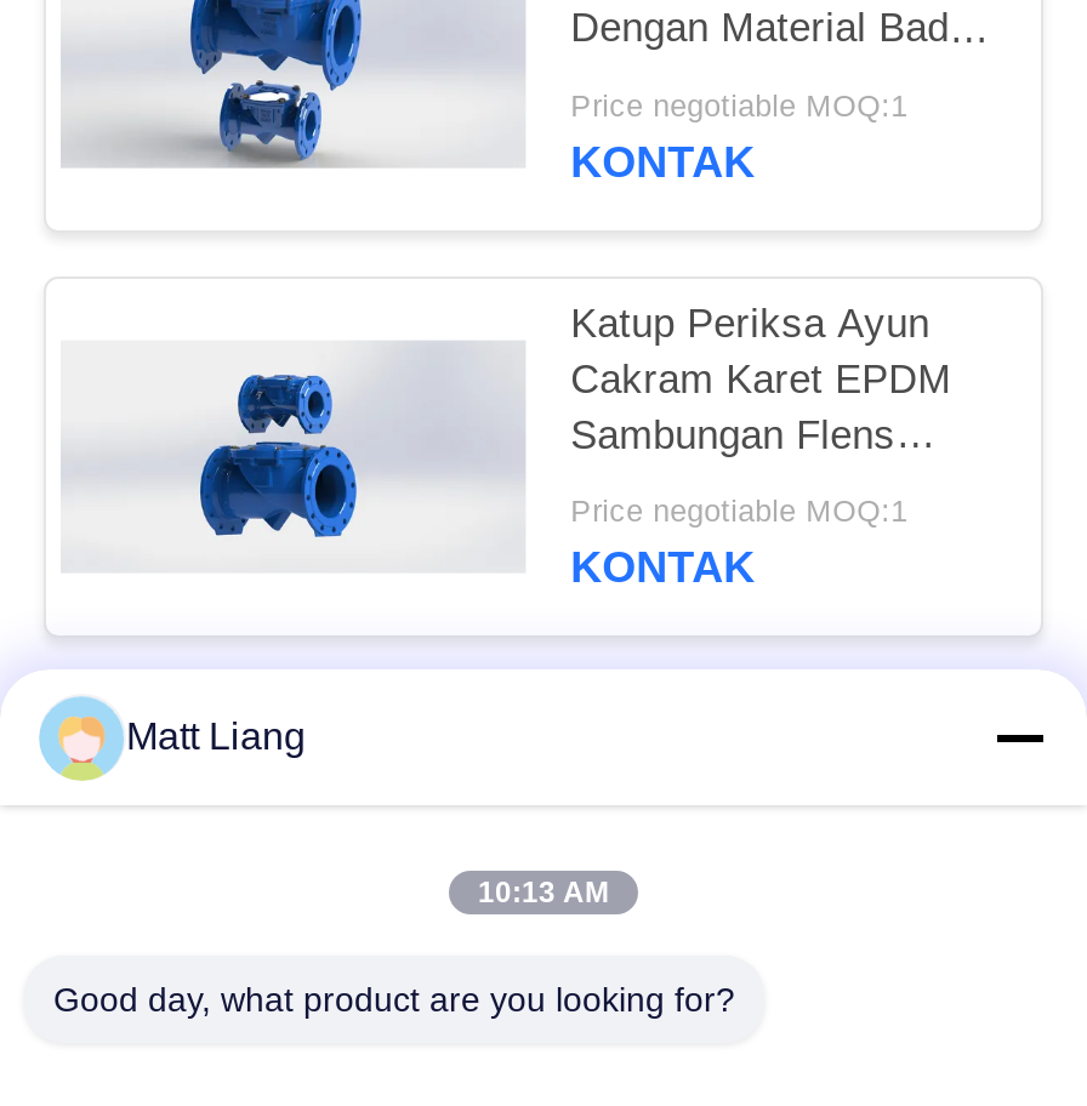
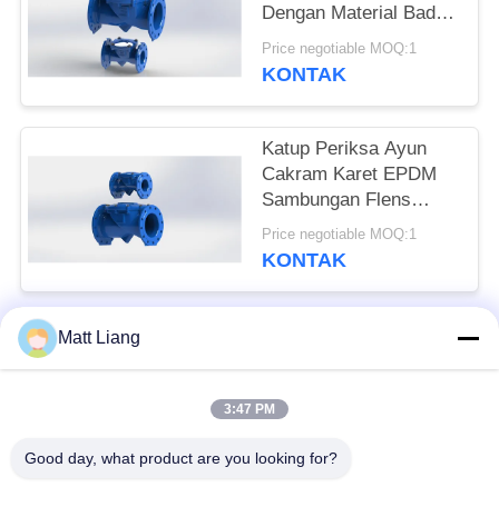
[478,876,609,910] 10:13 AM -> [224,401,275,417] 3:47 PM

